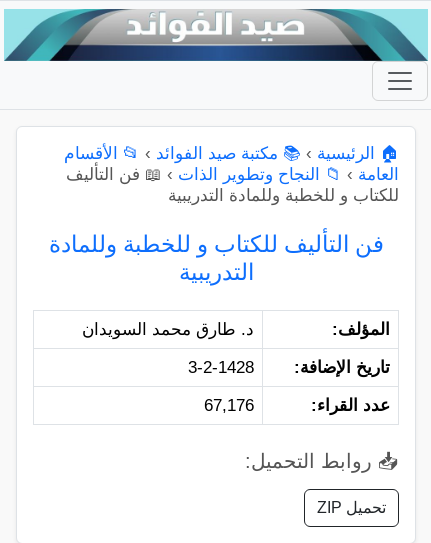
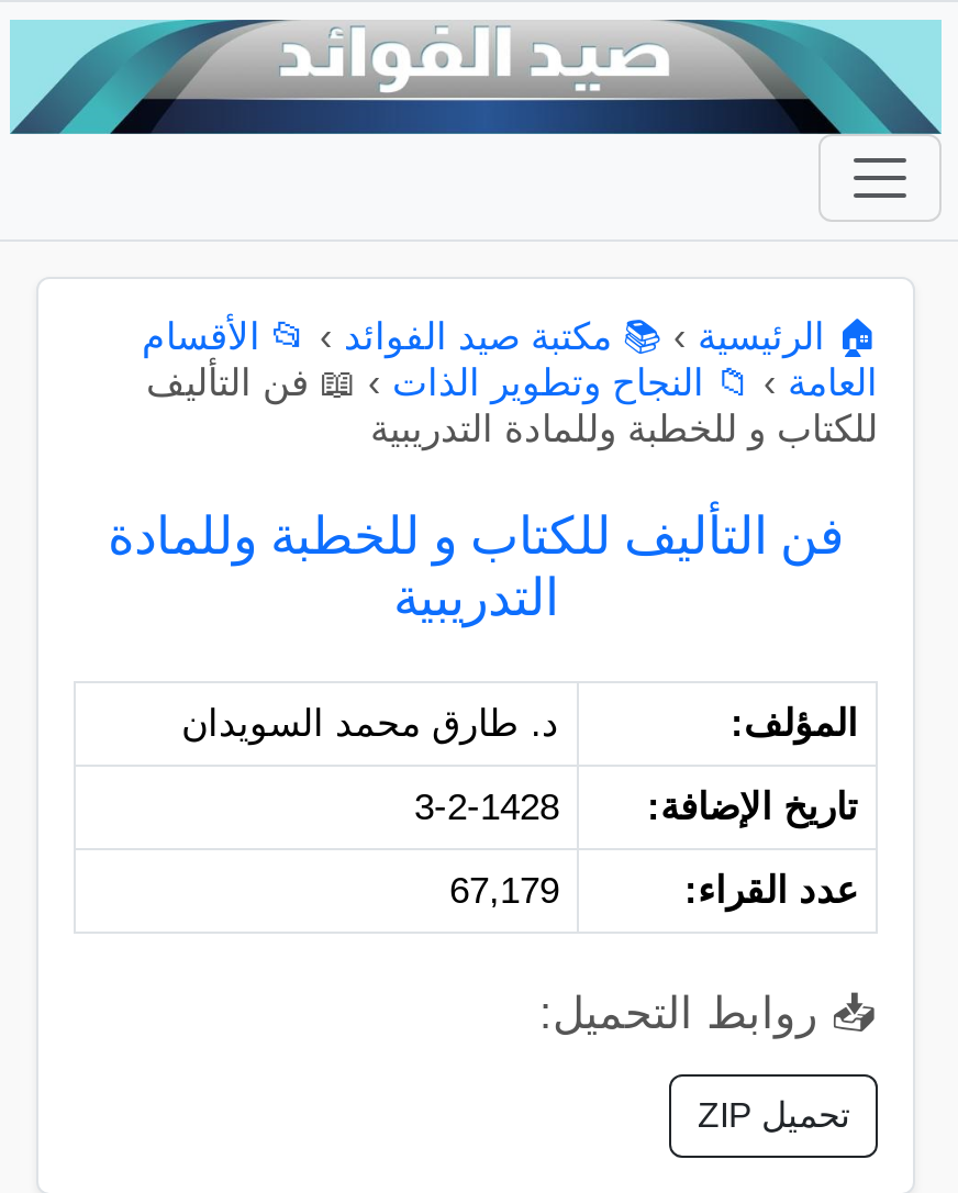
[204,396,254,415] 67,176 -> [449,870,559,912] 67,179

